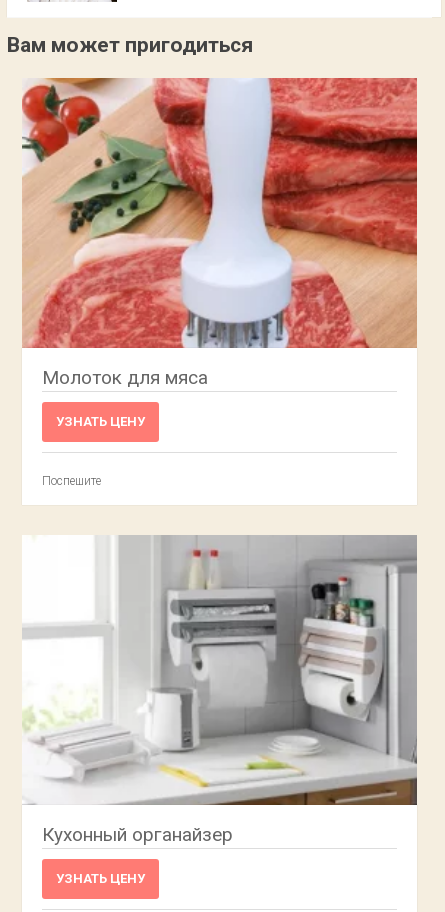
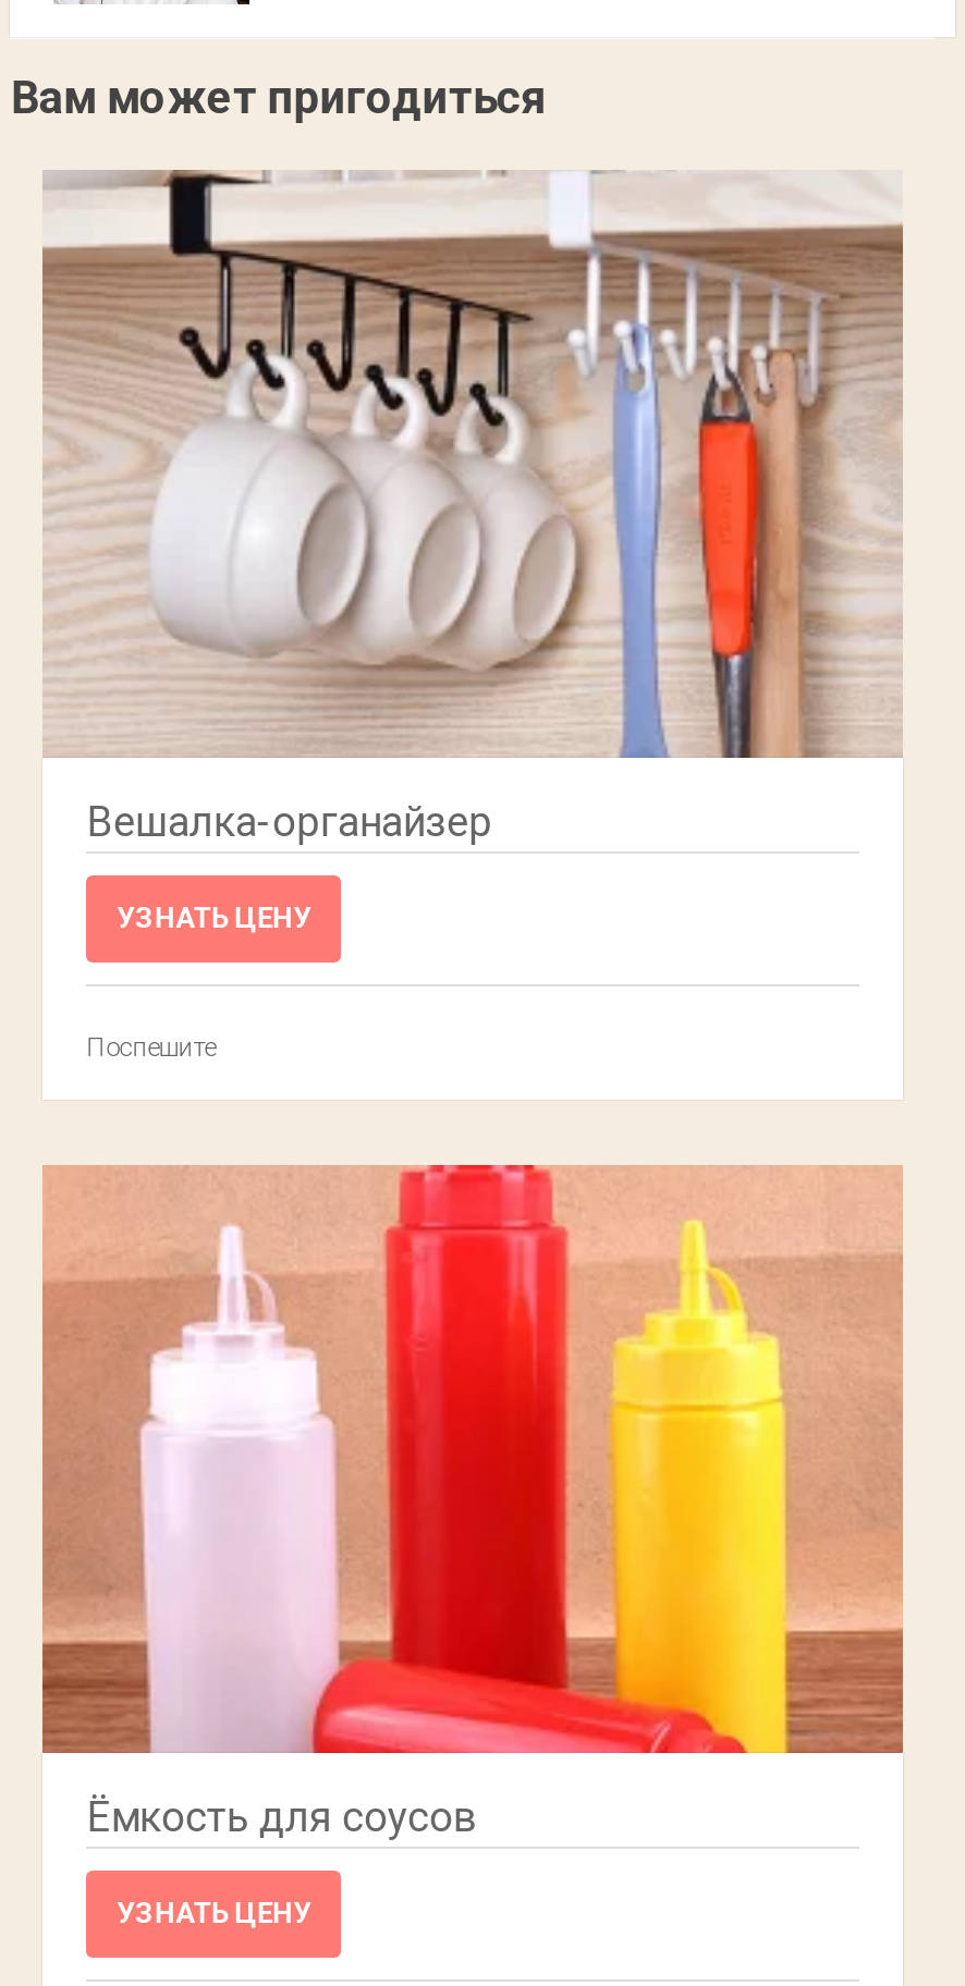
[21,77,418,389] [image] | Молоток для мяса -> [40,170,903,847] [image] | Вешалка-органайзер
[22,535,418,846] [image] | Кухонный органайзер -> [40,1163,905,1842] [image] | Ёмкость для соусов

